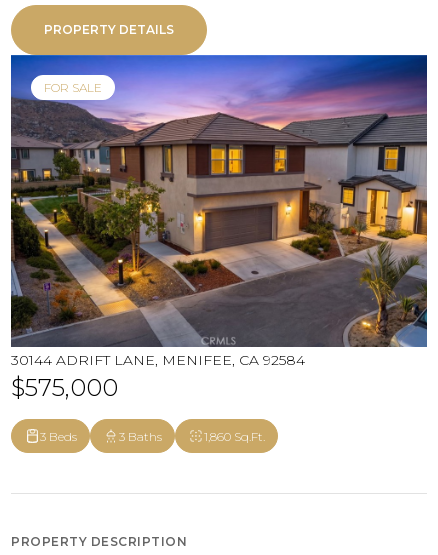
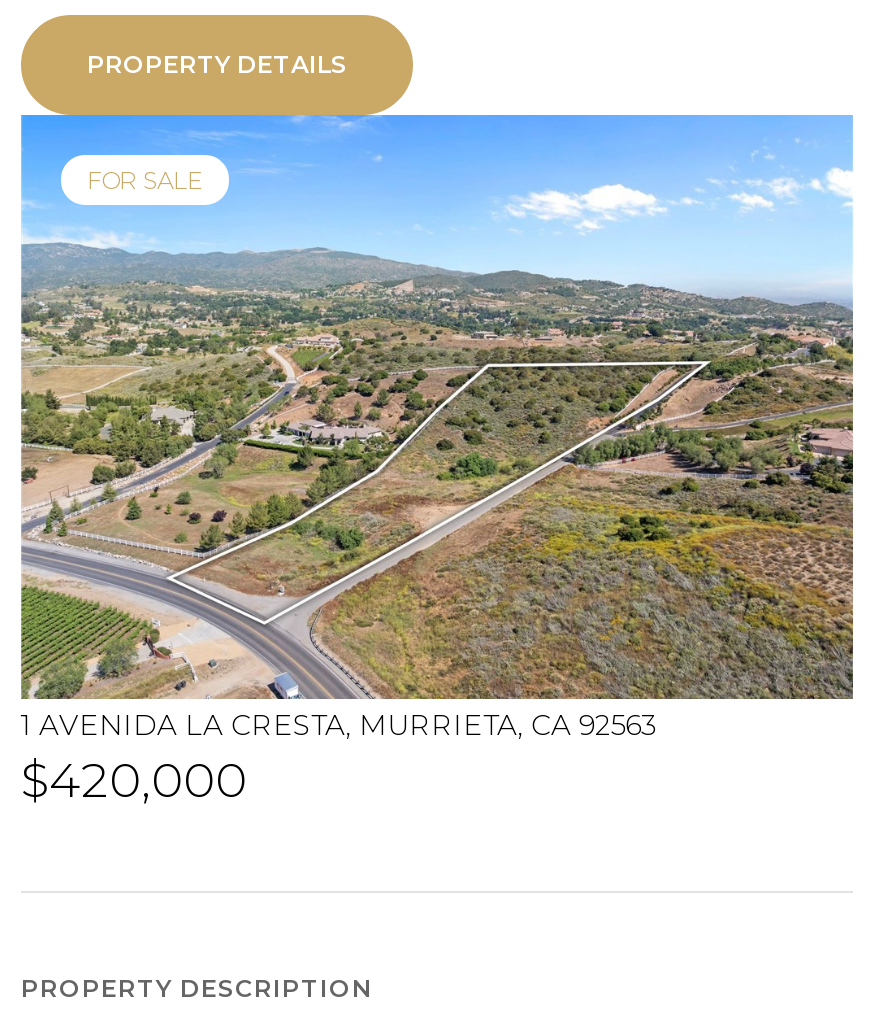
[10,54,428,443] [image] | 30144 ADRIFT LANE, MENIFEE, CA 92584 | $575,000 | 3 Beds | 3 Baths | 1,860 Sq.Ft. -> [19,113,855,809] [image] | 1 AVENIDA LA CRESTA, MURRIETA, CA 92563 | $420,000

